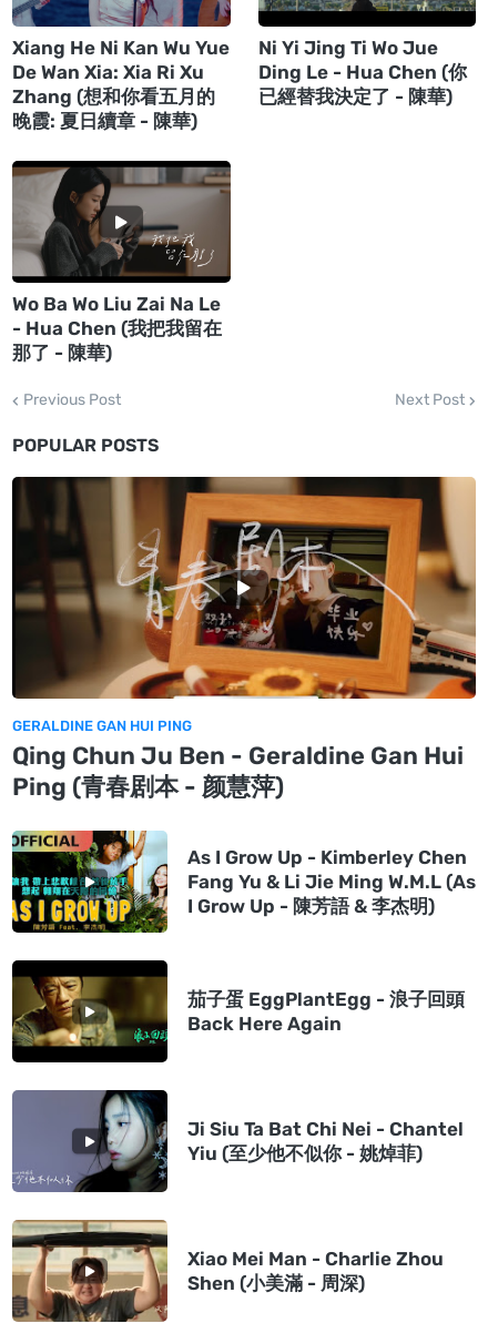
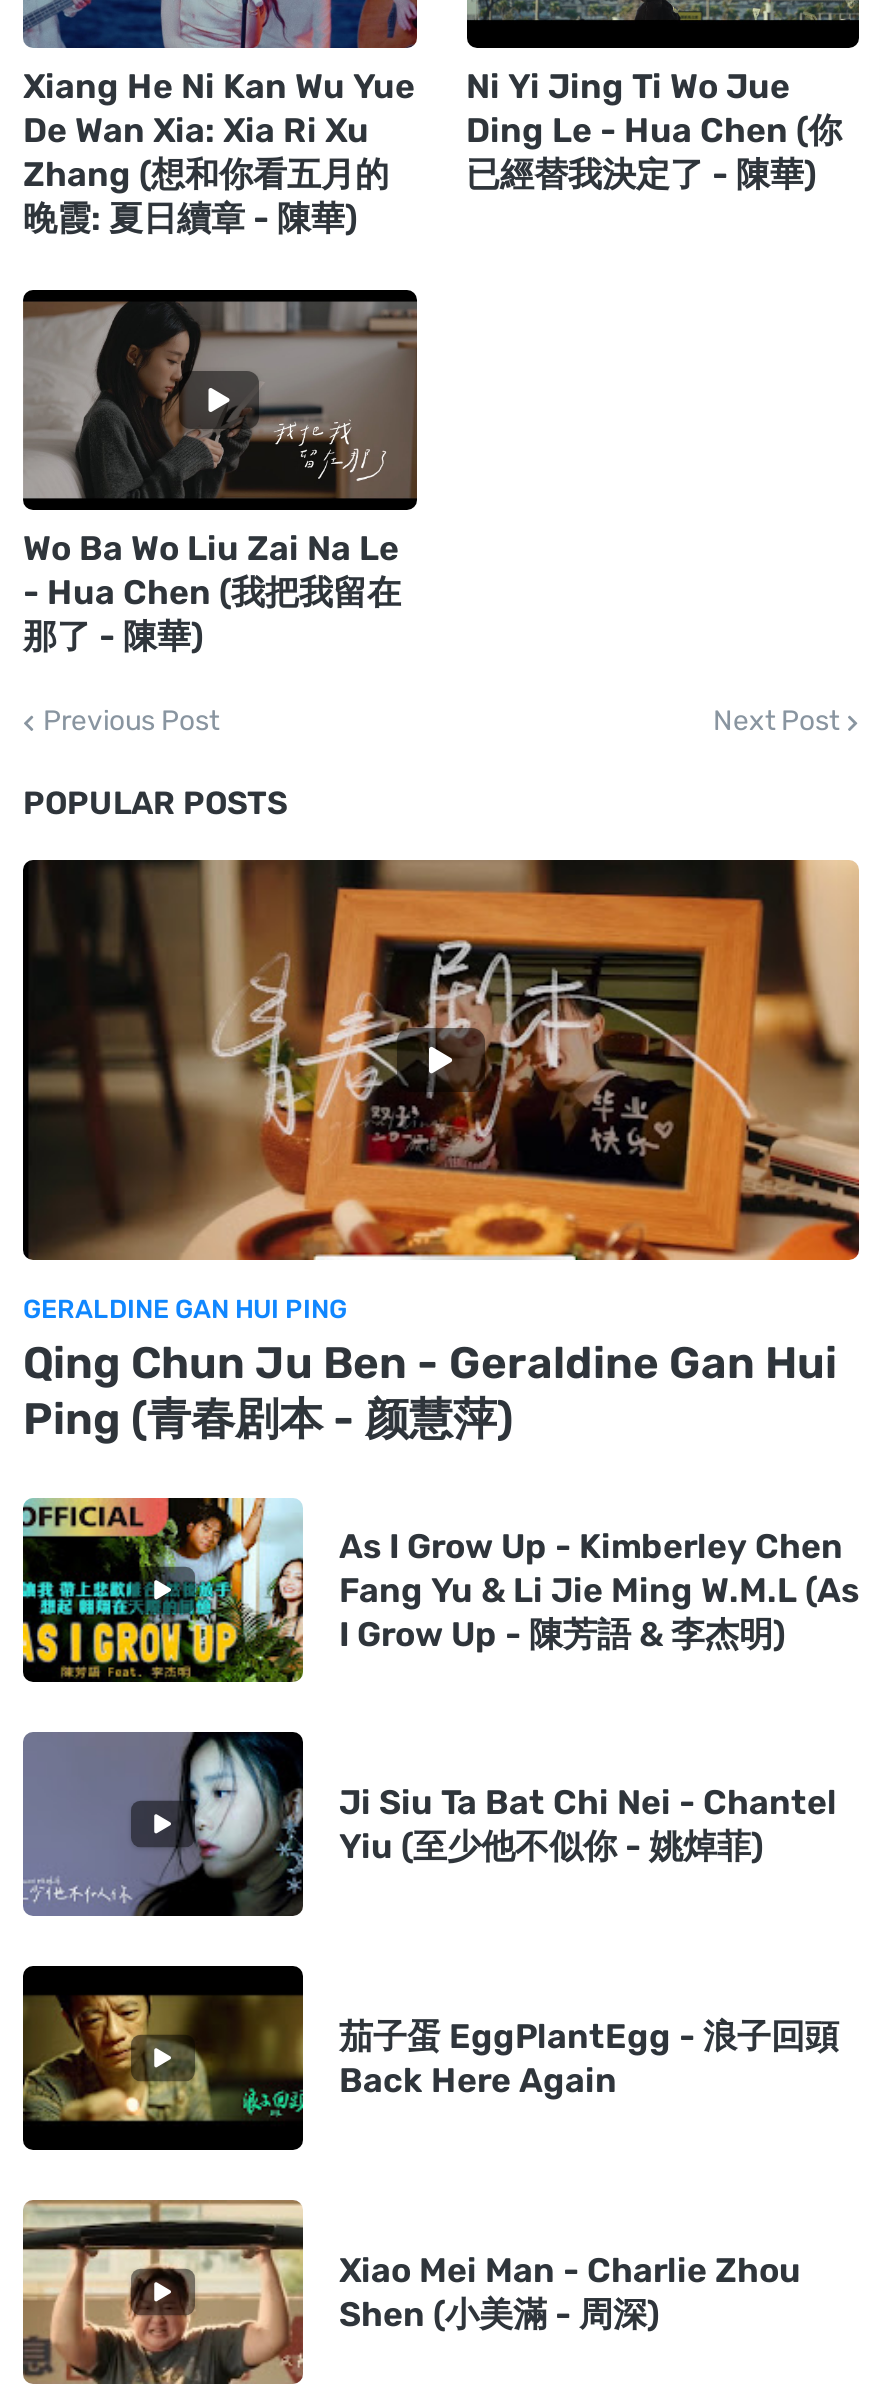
moved [10,975,465,1049] -> [19,1992,839,2126]: [image] | 茄子蛋 EggPlantEgg - 浪子回頭 | Back Here Again
moved [11,1090,464,1193] -> [21,1730,837,1918]: [image] | Ji Siu Ta Bat Chi Nei - Chantel | Yiu (至少他不似你 - 姚焯菲)

